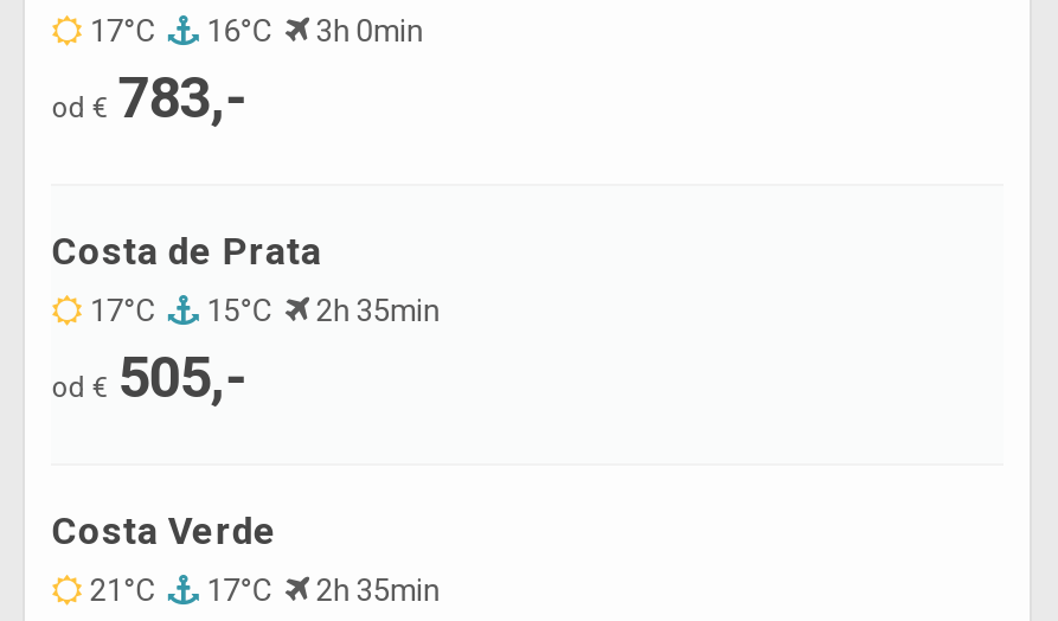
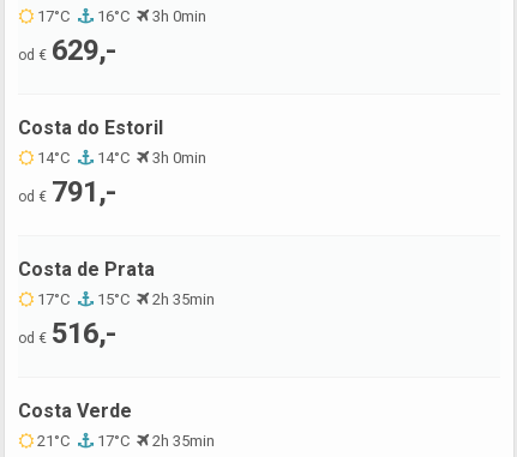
[52,65,244,131] od € 783,- -> [18,33,206,209] od € 629,- | Costa do Estoril | 14°C | 14°C | 3h 0min | od € 791,-
[52,345,244,411] od € 505,- -> [18,317,116,350] od € 516,-

